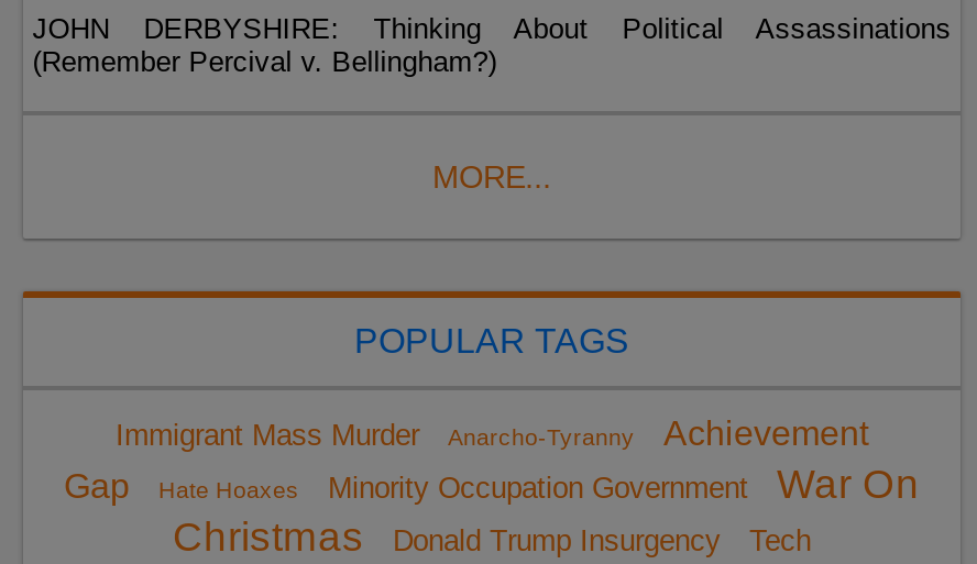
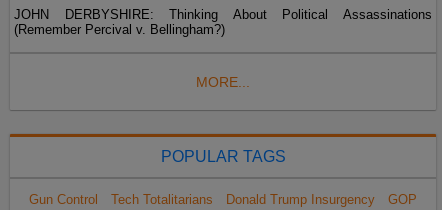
[64,414,920,560] Immigrant Mass Murder | Anarcho-Tyranny | Achievement | Gap | Hate Hoaxes | Minority Occupation Government | War On | Christmas -> [29,192,213,207] Gun Control | Tech Totalitarians
[749,524,811,557] Tech -> [388,192,417,207] GOP

